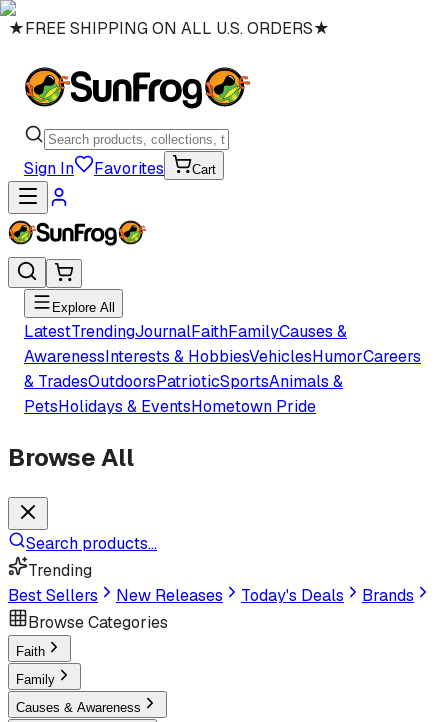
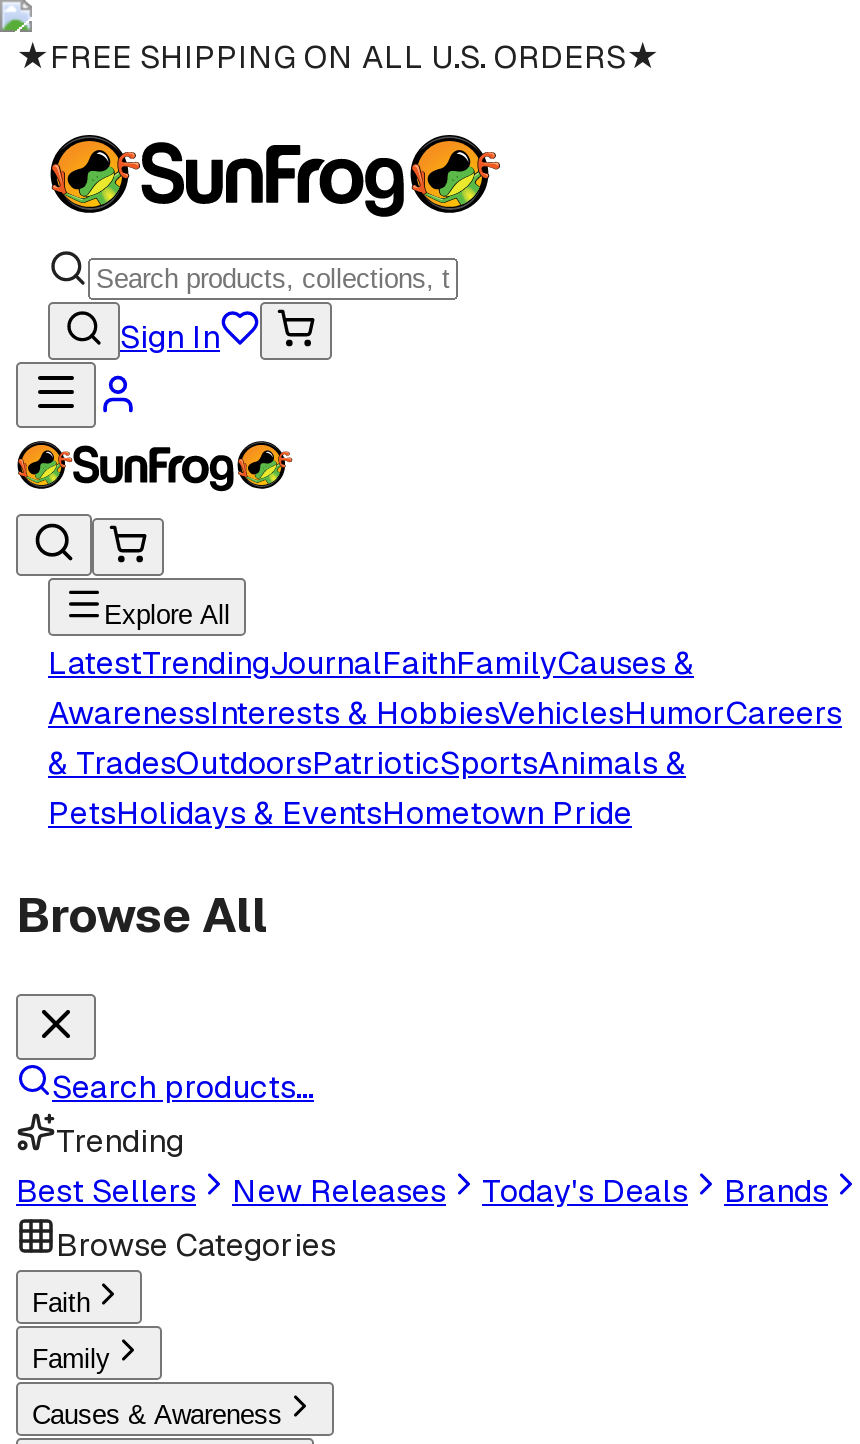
[94,158,216,179] Favorites | Cart -> none

